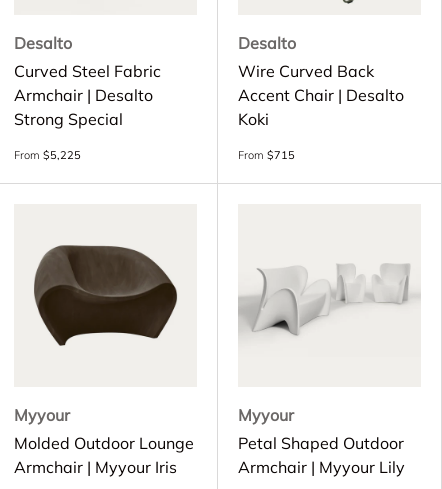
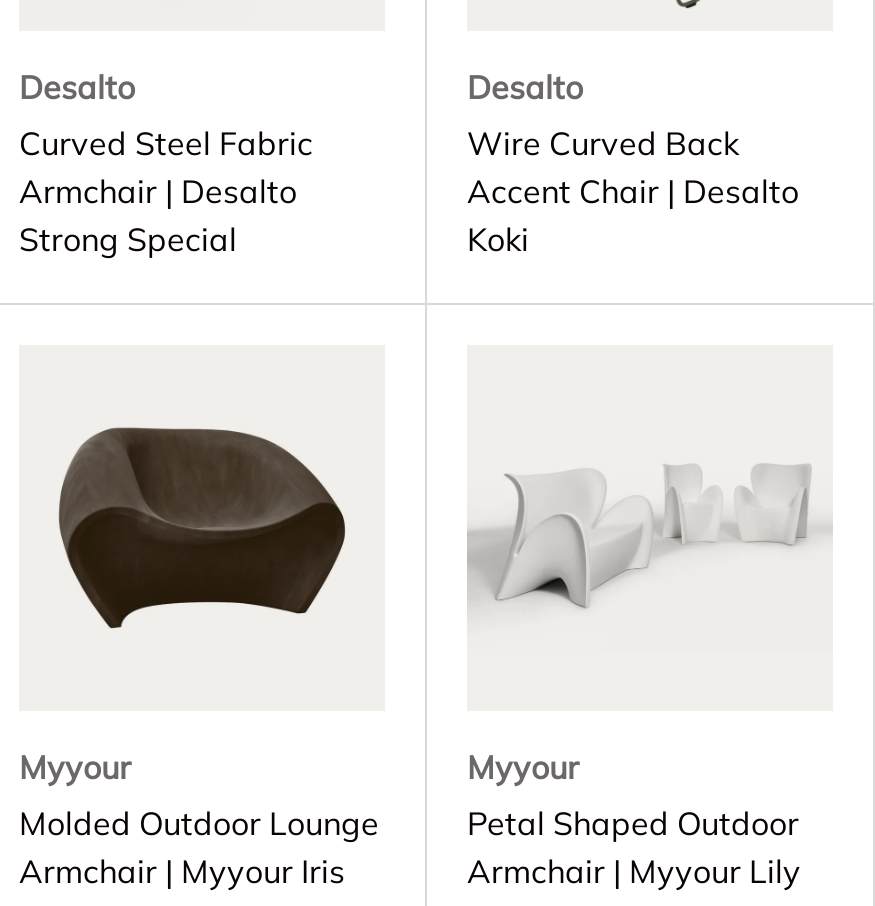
[14,148,81,162] From $5,225 -> none
[238,148,295,162] From $715 -> none

